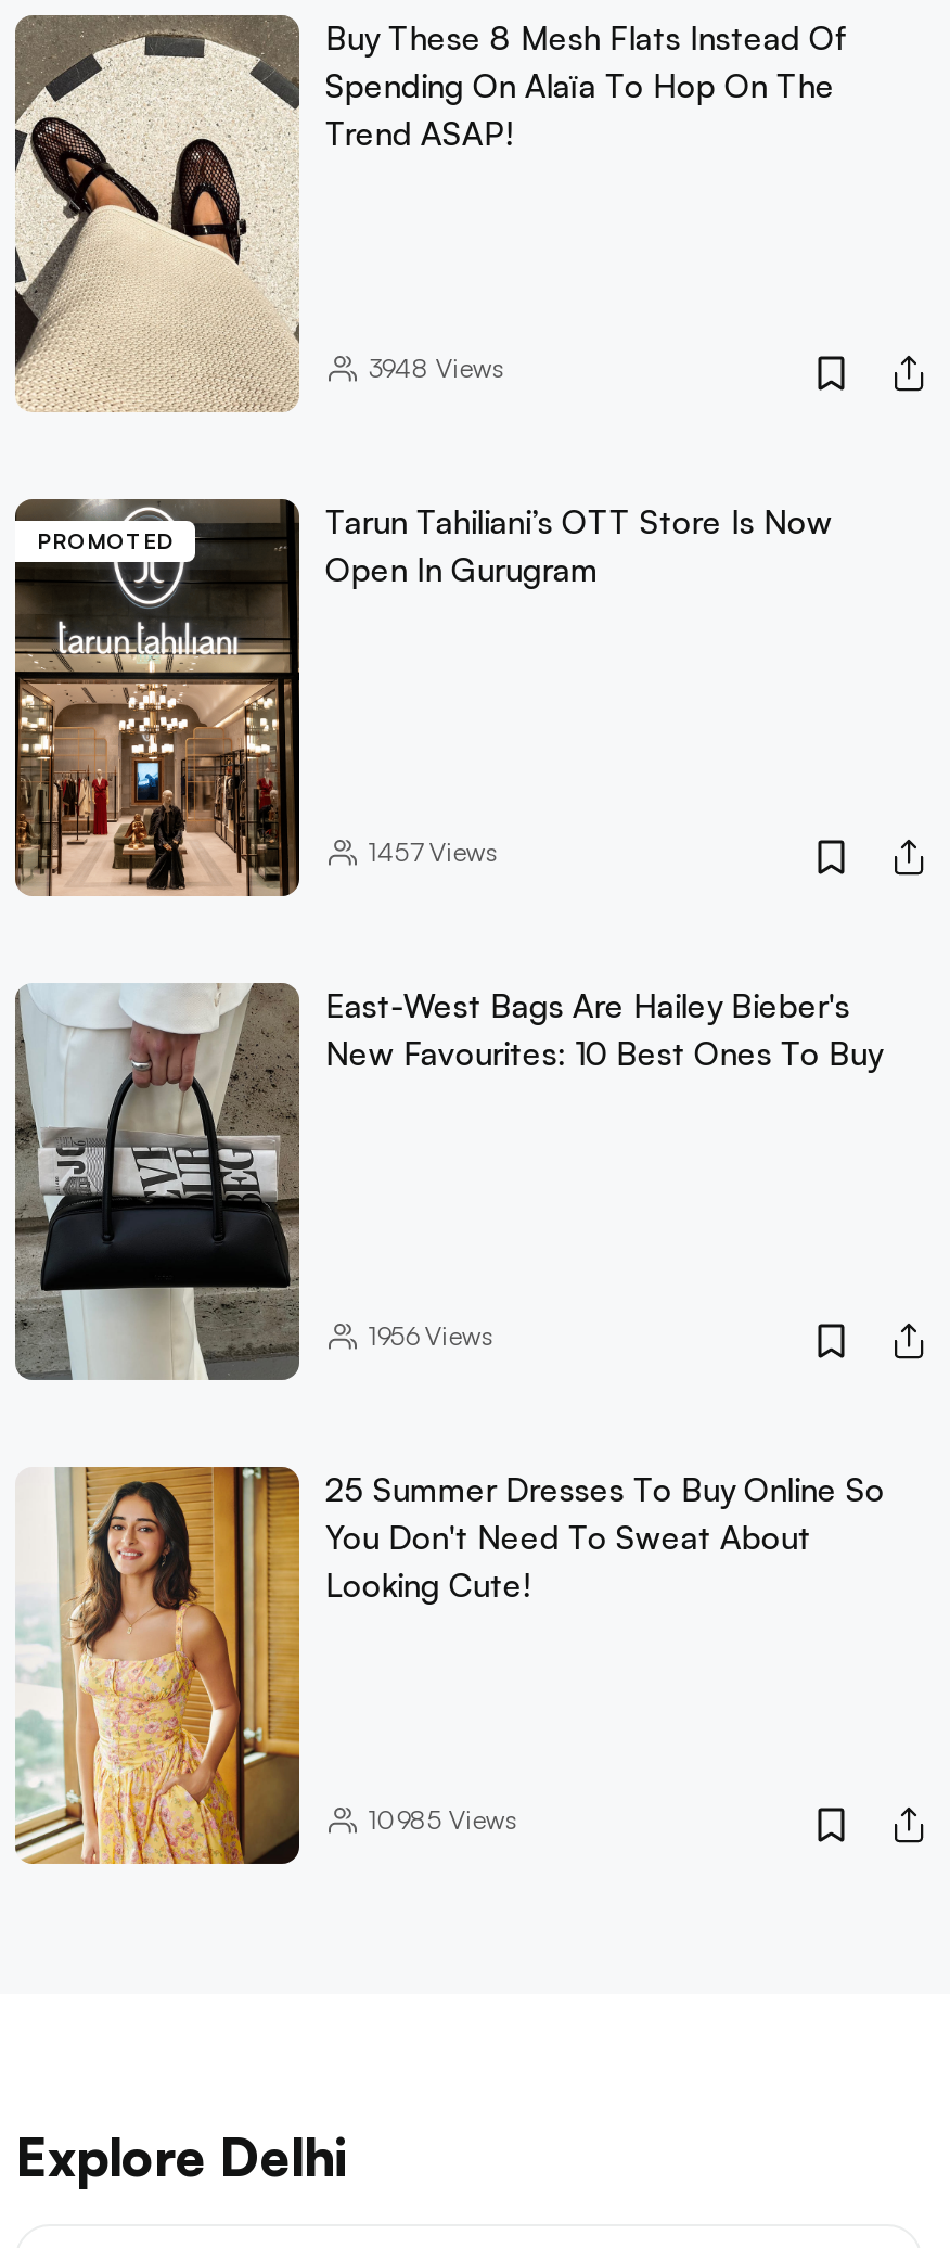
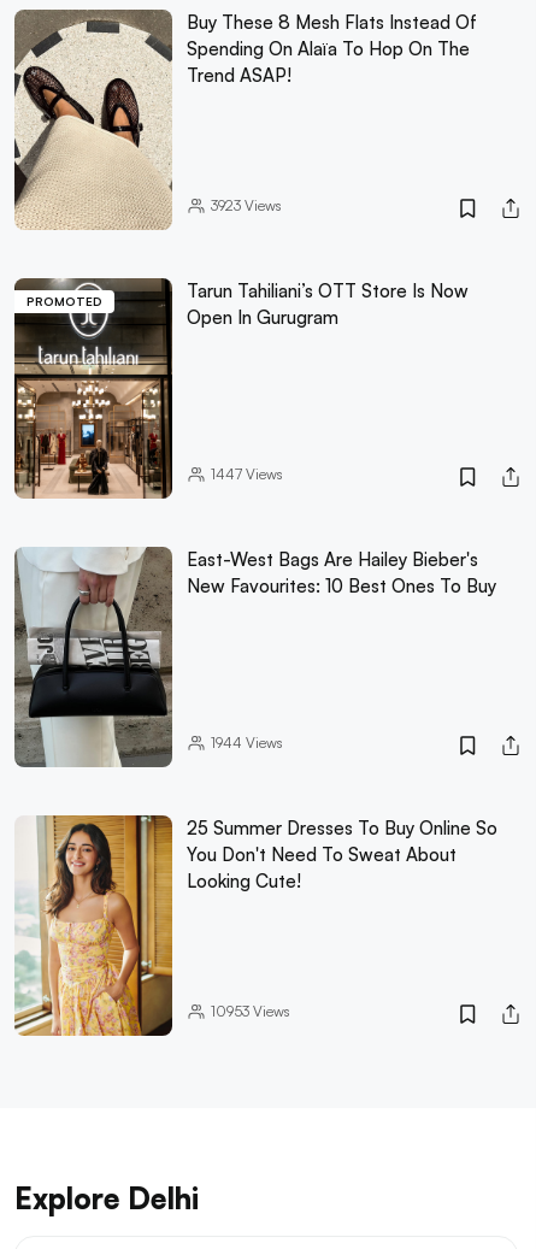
[368,352,503,384] 3948 Views -> [211,196,282,215] 3923 Views
[368,835,496,868] 1457Views -> [211,465,283,483] 1447Views
[368,1319,492,1351] 1956Views -> [211,733,283,751] 1944Views
[368,1803,516,1835] 10985 Views -> [211,1002,290,1020] 10953 Views

